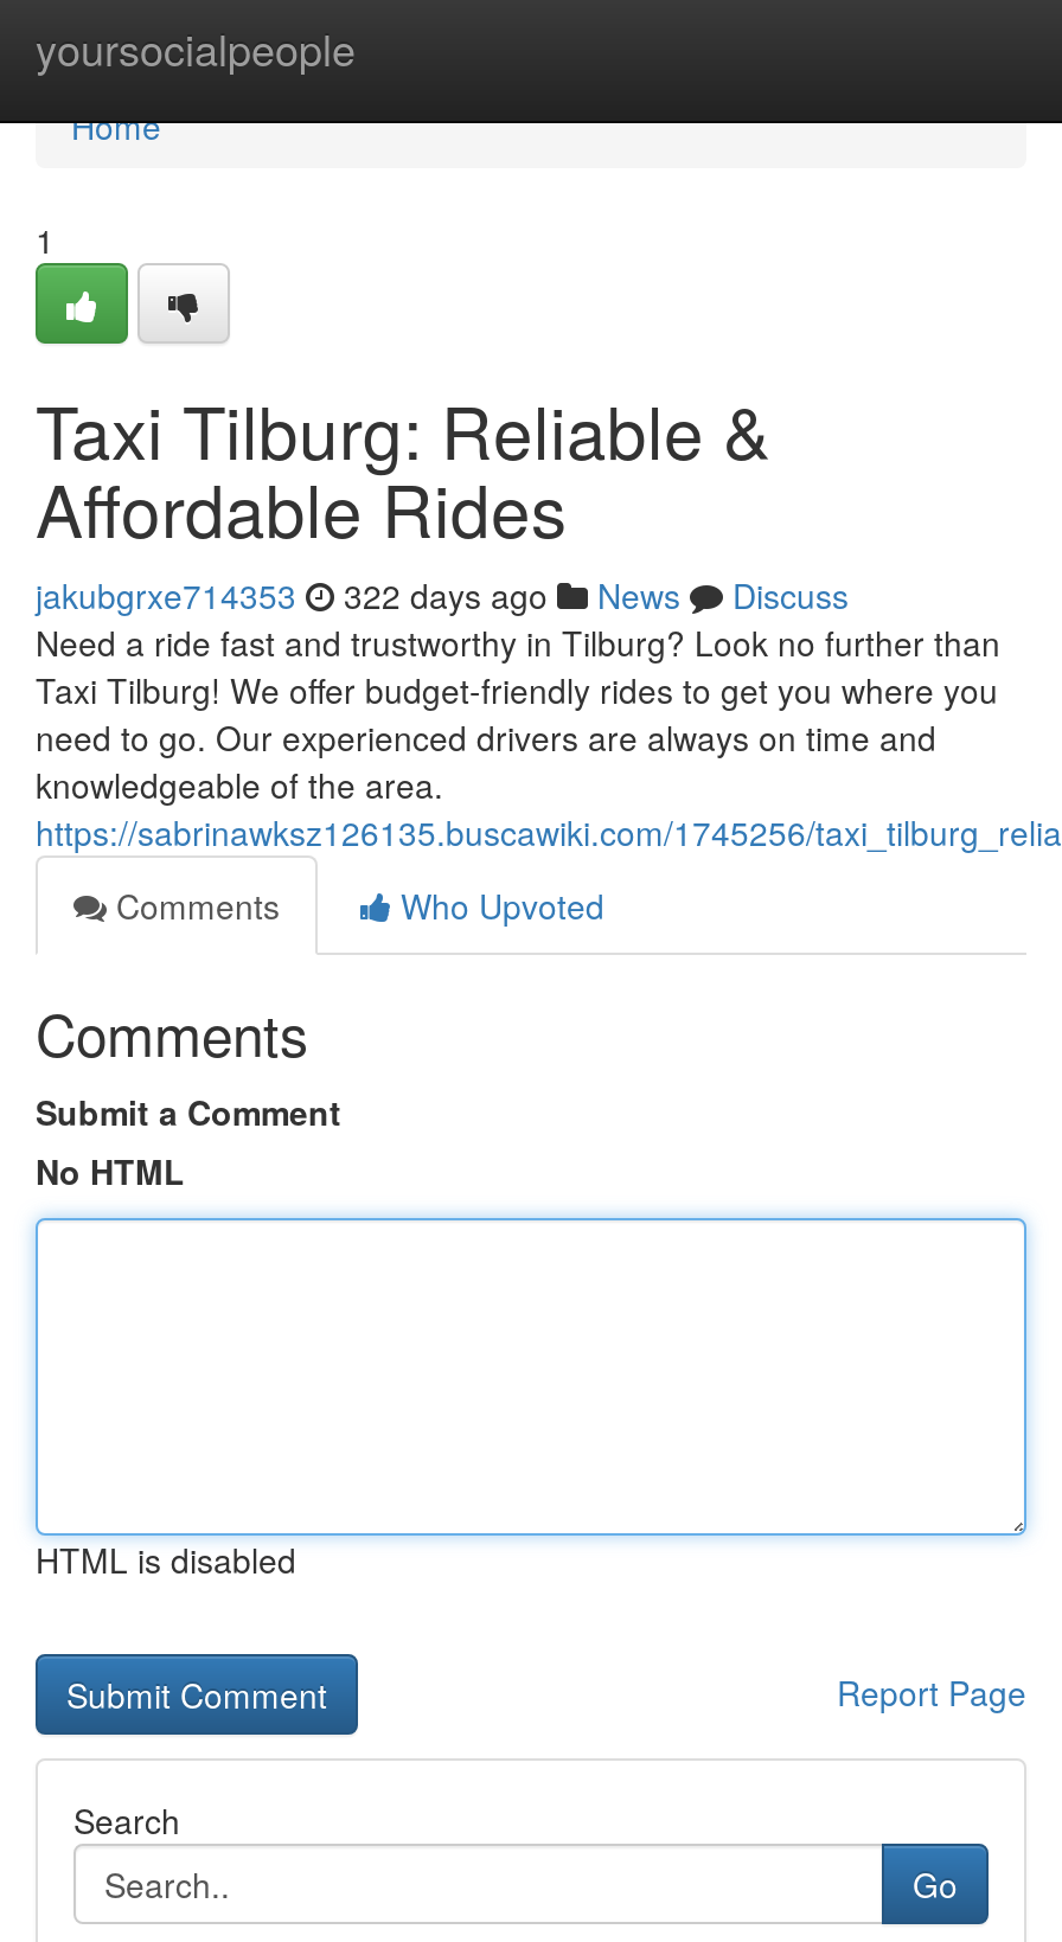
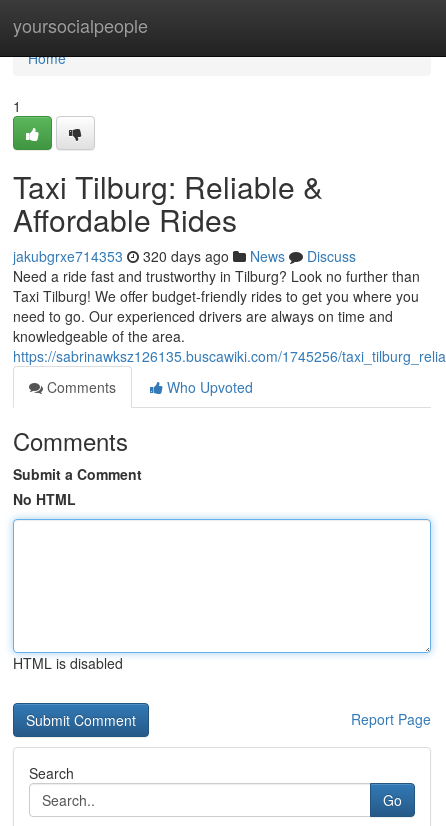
[36,571,849,619] jakubgrxe714353 322 days ago News Discuss -> [13,246,356,266] jakubgrxe714353 320 days ago News Discuss

